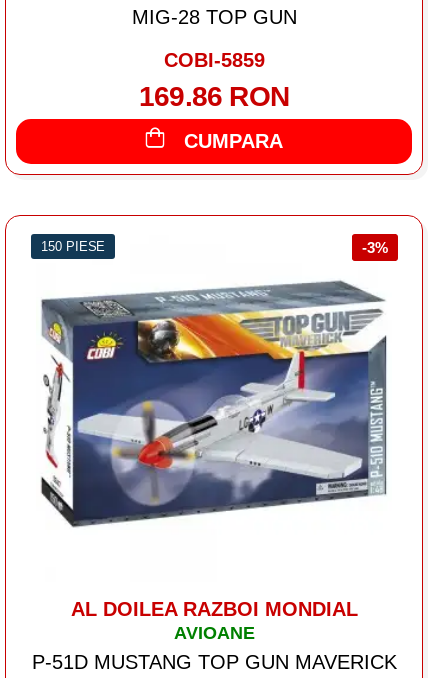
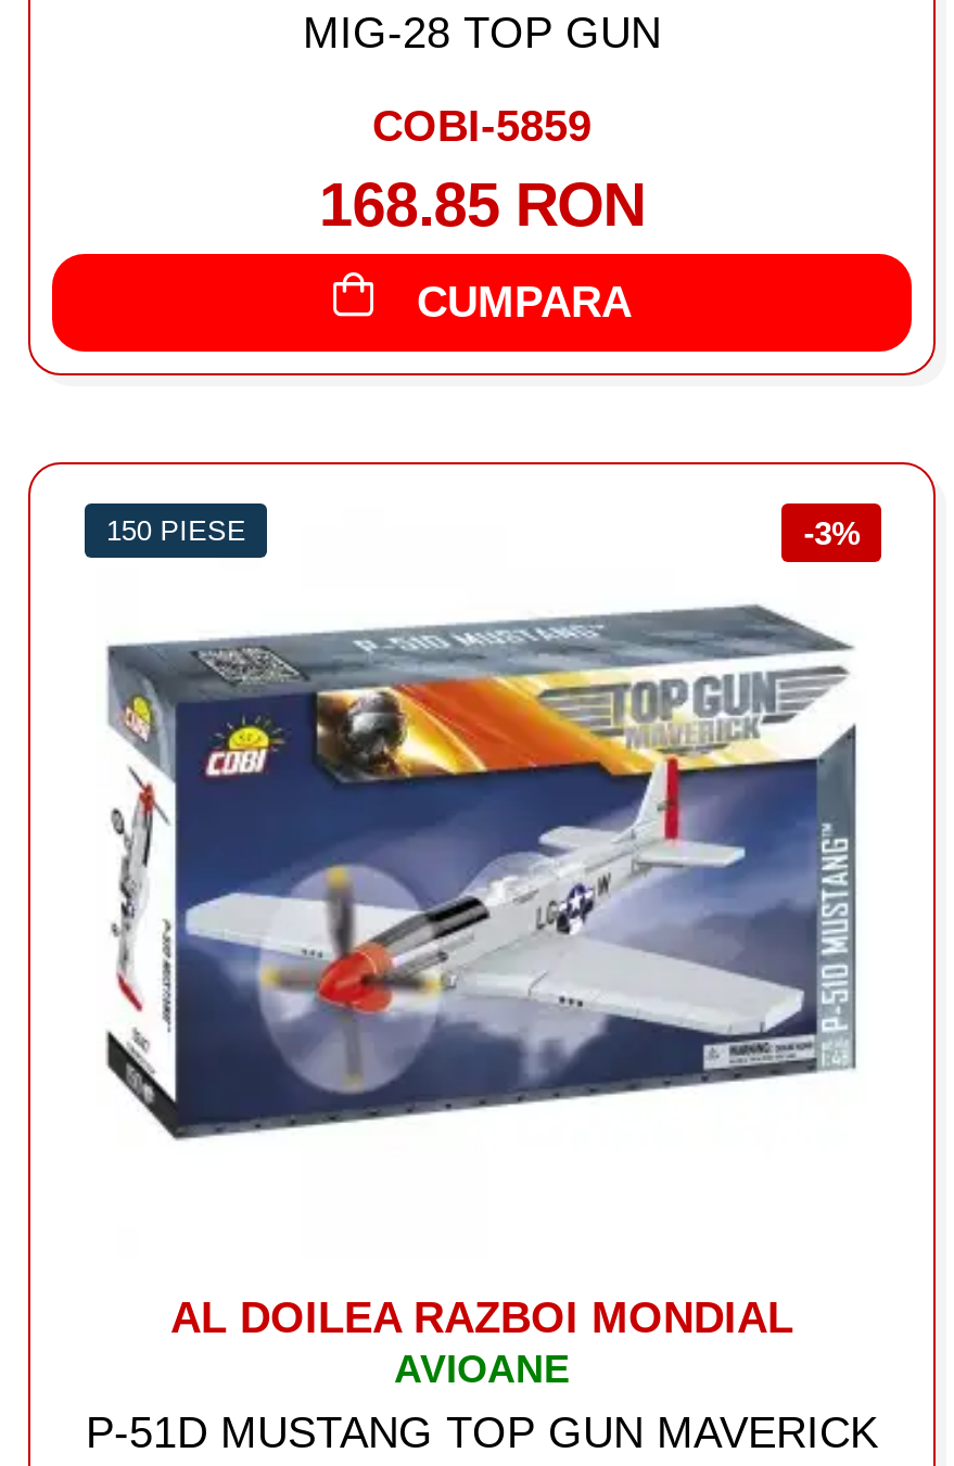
[139,81,289,112] 169.86 RON -> [319,172,645,239] 168.85 RON

